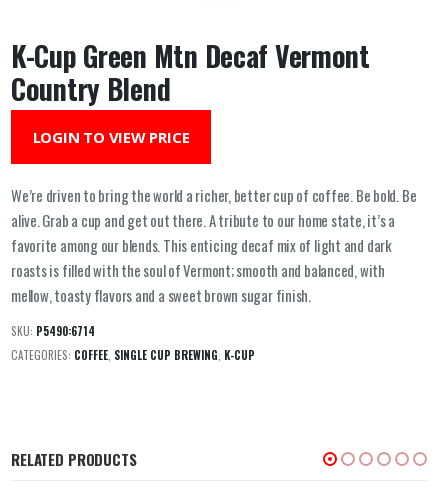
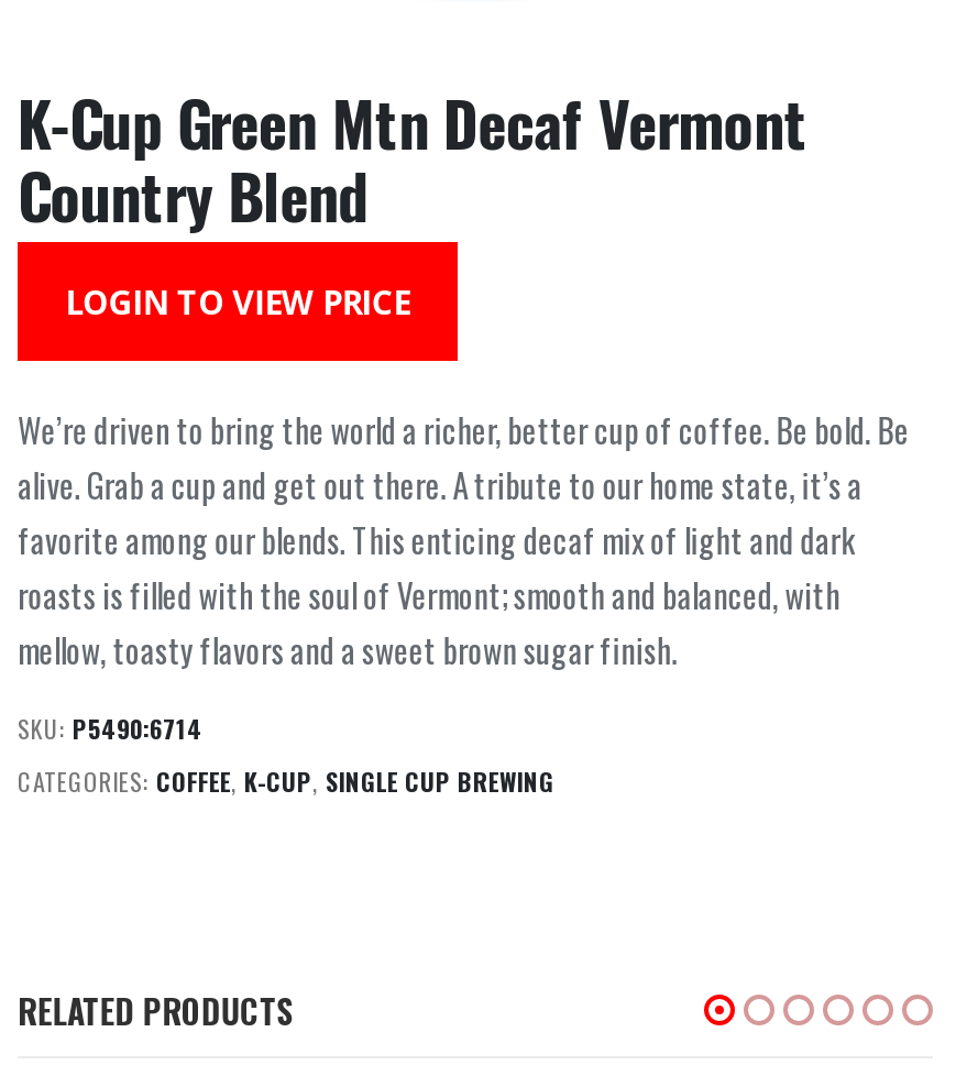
[11,347,255,363] CATEGORIES: COFFEE, SINGLE CUP BREWING, K-CUP -> [18,764,554,799] CATEGORIES: COFFEE, K-CUP, SINGLE CUP BREWING

